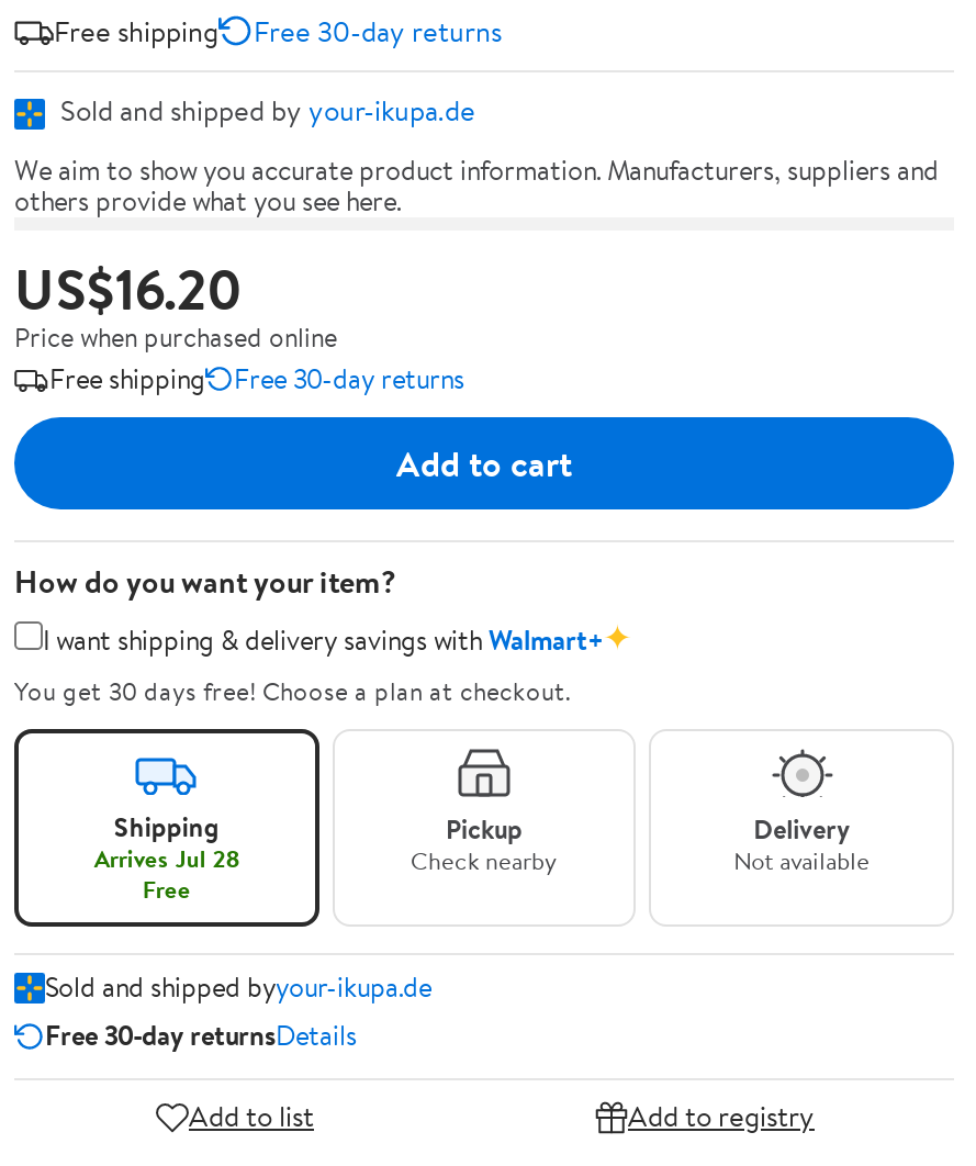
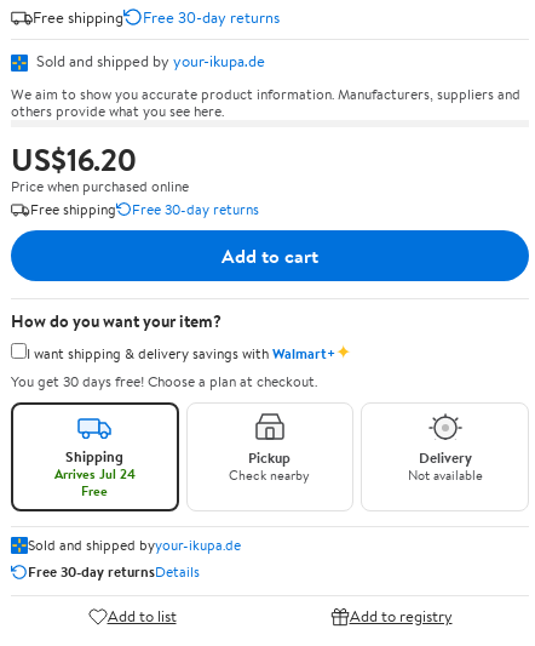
[94,841,239,876] Arrives Jul 28 -> [54,464,135,484] Arrives Jul 24

